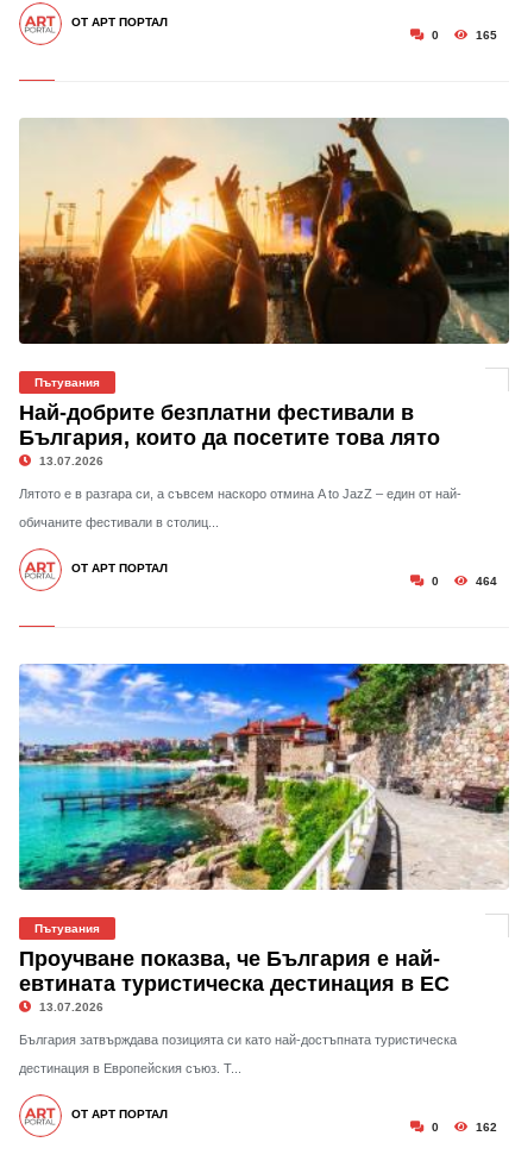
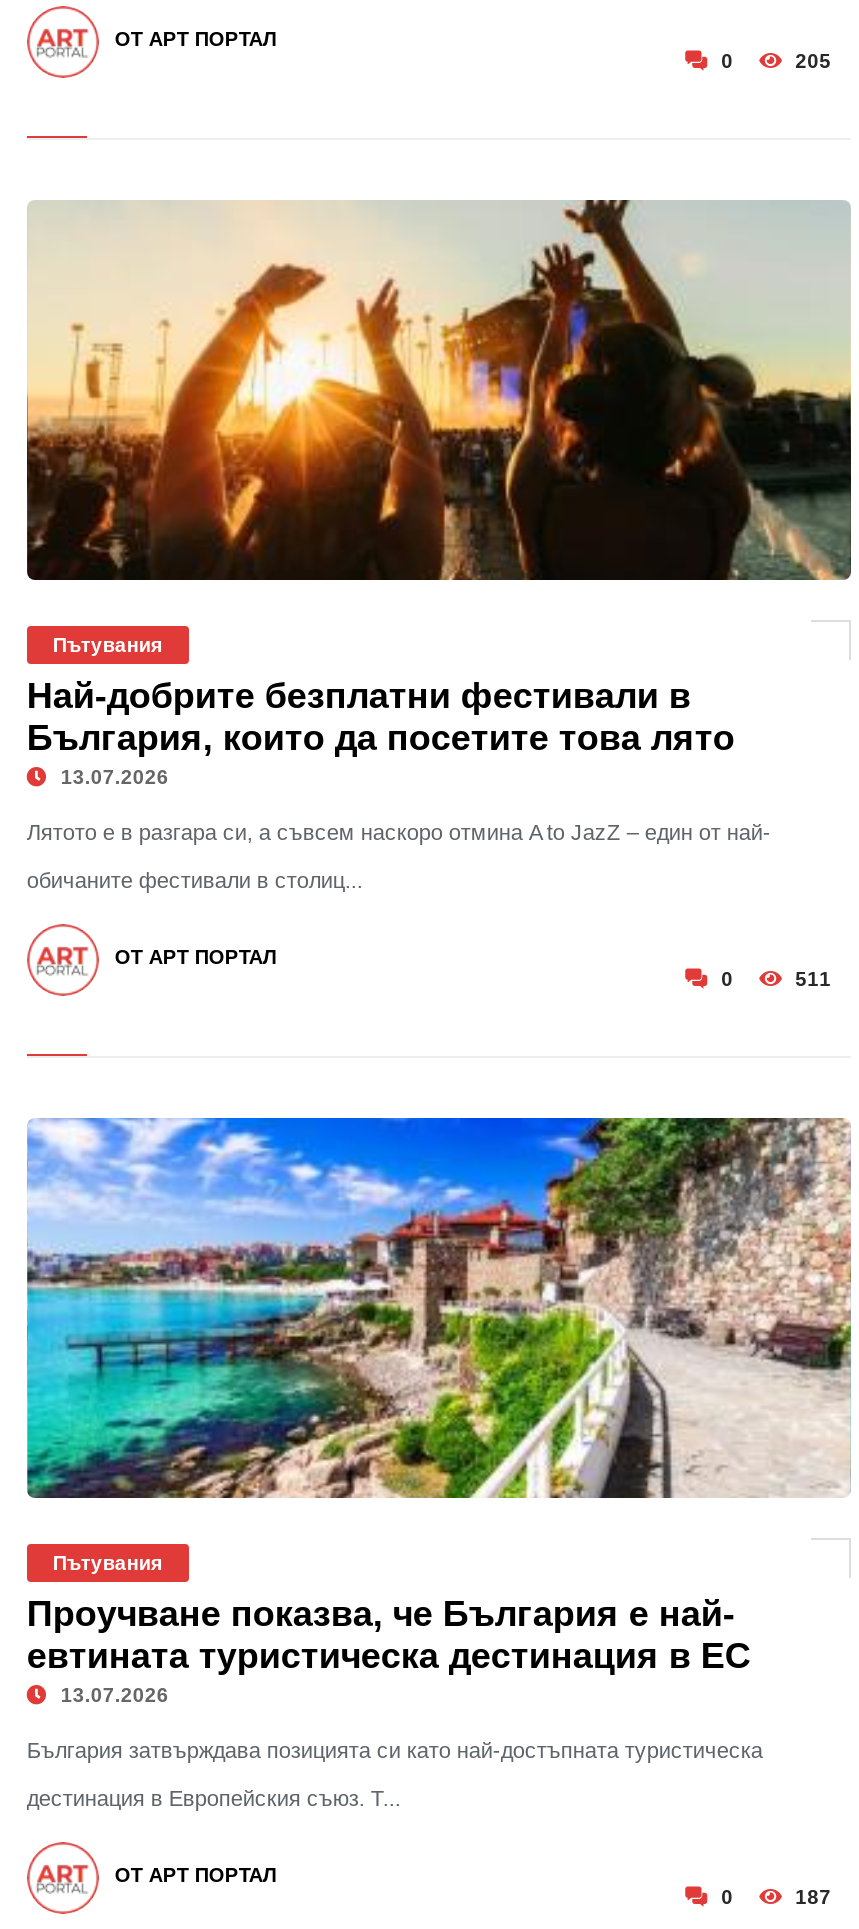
[472,29,497,42] 165 -> [789,50,831,72] 205
[472,575,497,588] 464 -> [789,968,831,990] 511
[472,1121,497,1134] 162 -> [789,1886,831,1908] 187

